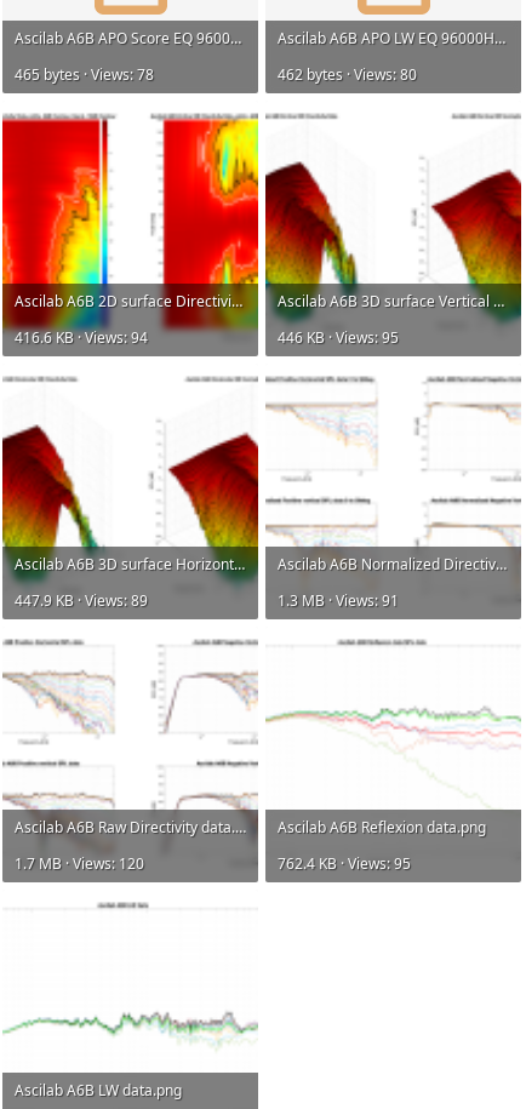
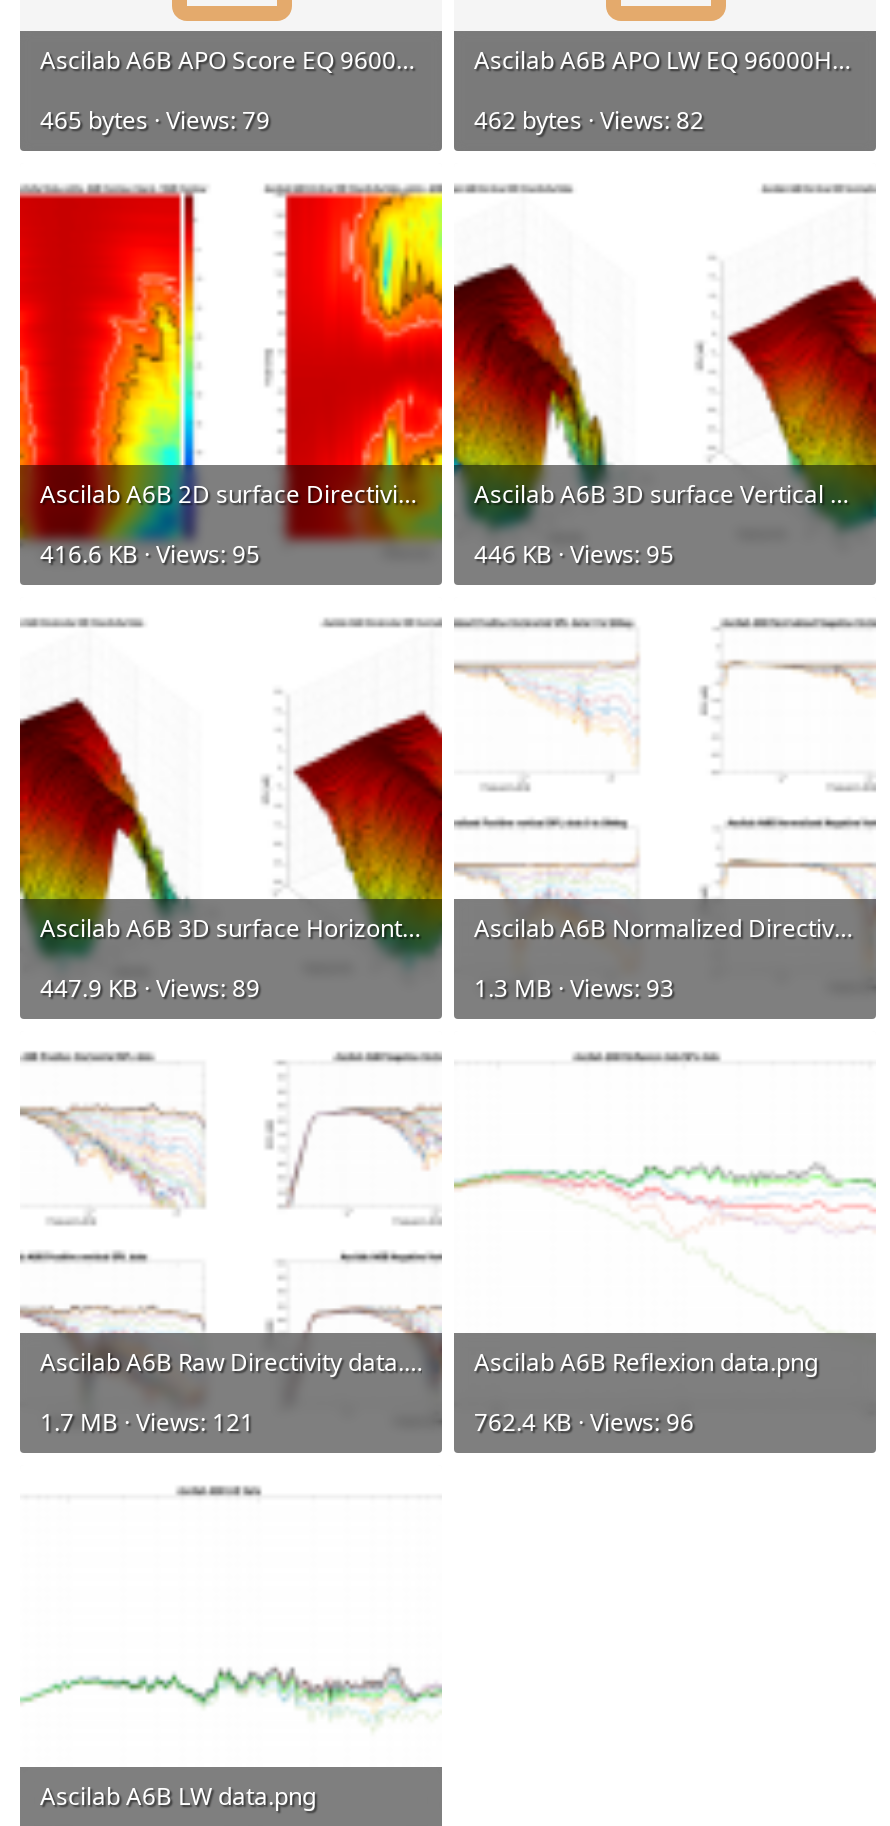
[15,64,154,85] 465 bytes · Views: 78 -> [40,103,270,137] 465 bytes · Views: 79
[278,64,417,85] 462 bytes · Views: 80 -> [474,103,704,137] 462 bytes · Views: 82
[15,327,148,348] 416.6 KB · Views: 94 -> [40,537,260,571] 416.6 KB · Views: 95
[278,590,399,611] 1.3 MB · Views: 91 -> [474,971,674,1005] 1.3 MB · Views: 93
[15,853,144,874] 1.7 MB · Views: 120 -> [40,1405,254,1439] 1.7 MB · Views: 121
[278,853,411,874] 762.4 KB · Views: 95 -> [474,1405,694,1439] 762.4 KB · Views: 96

